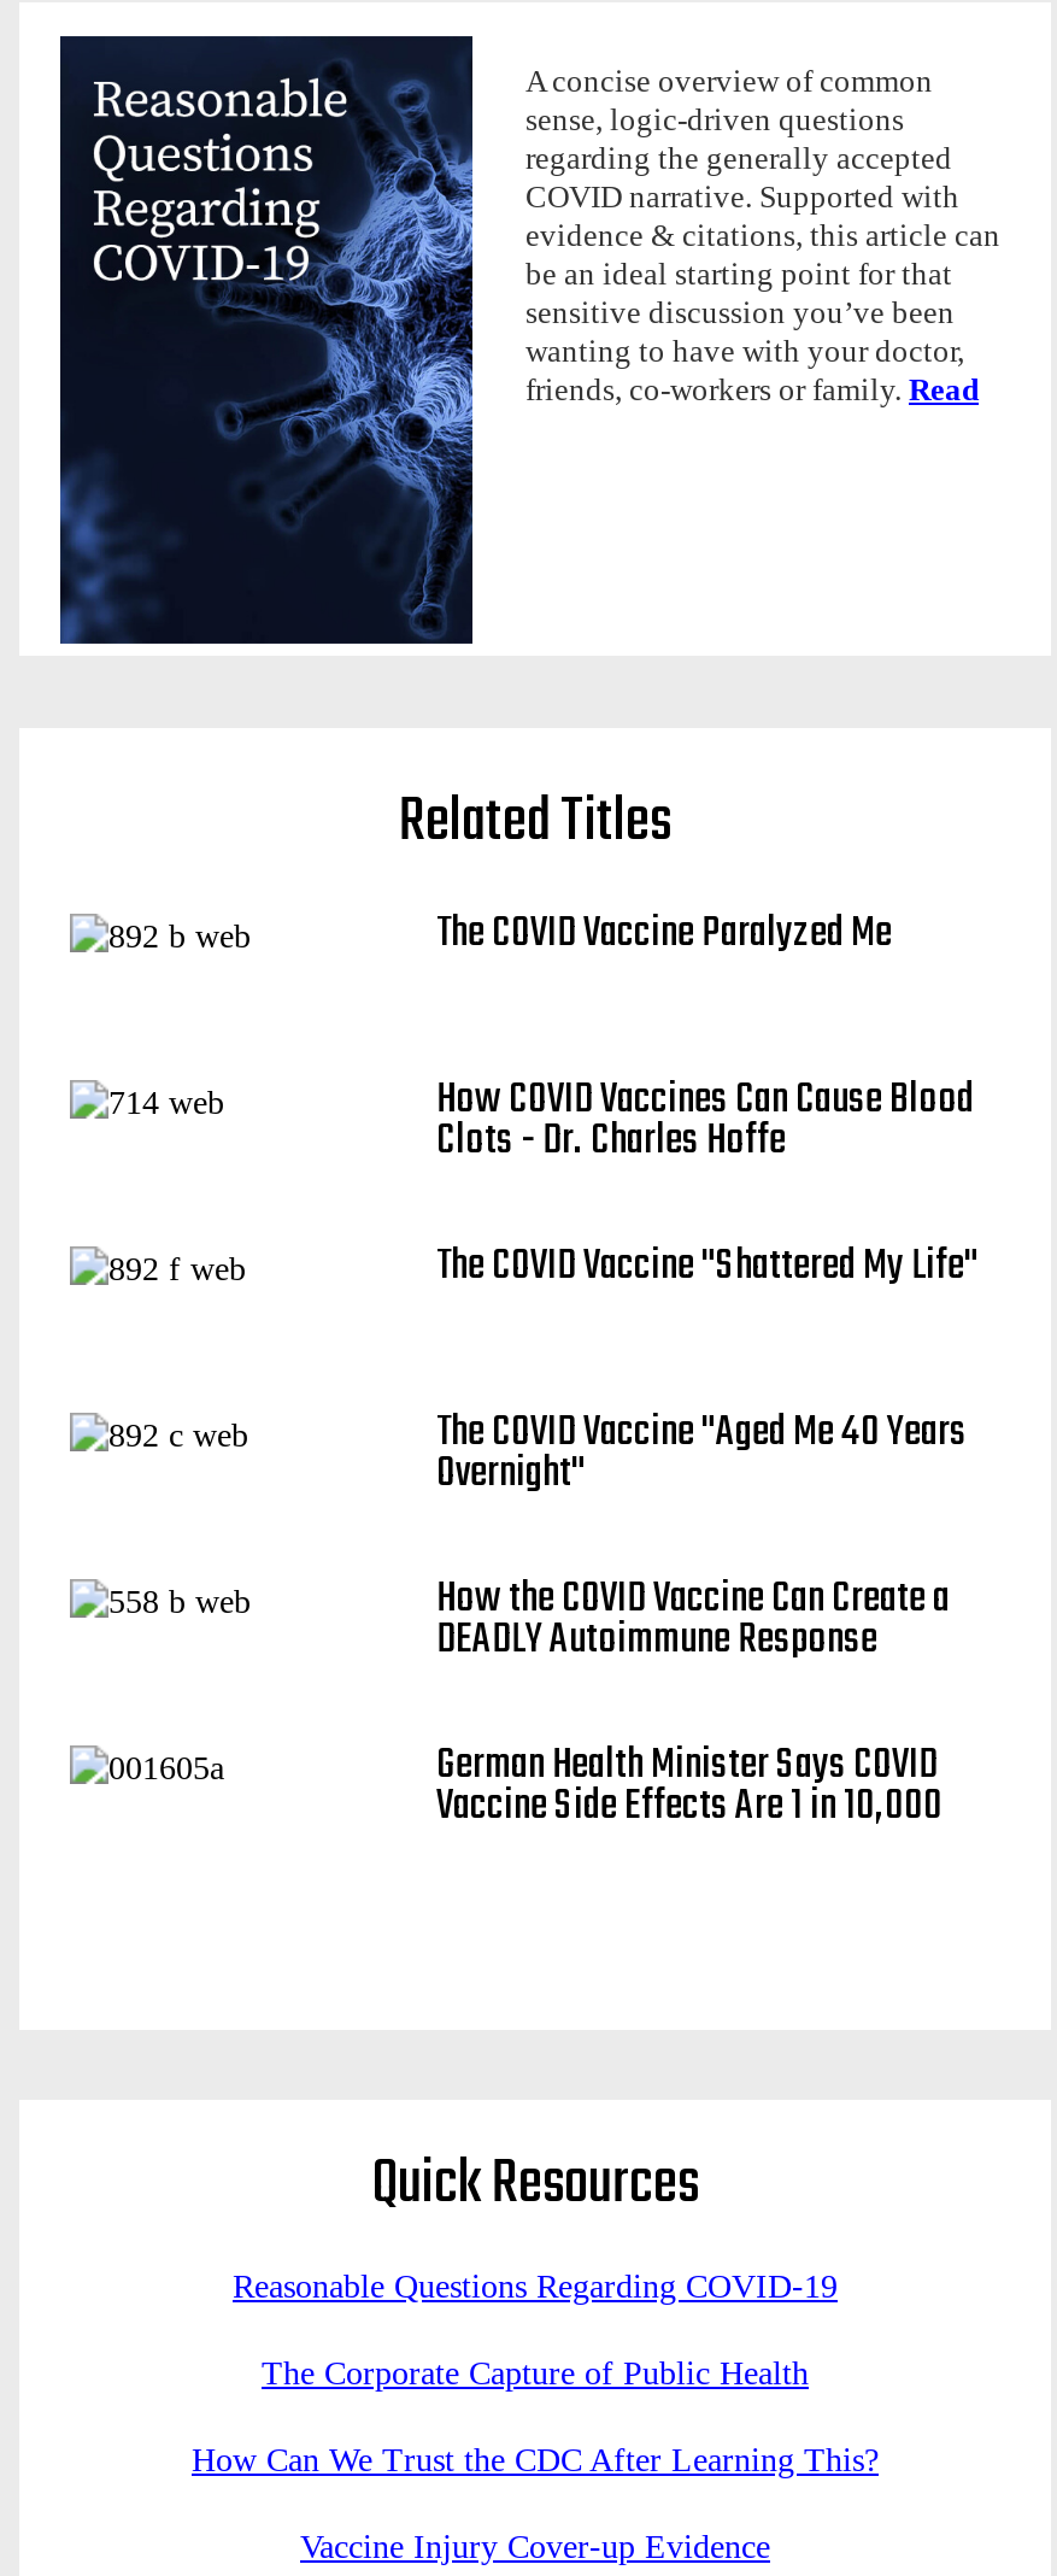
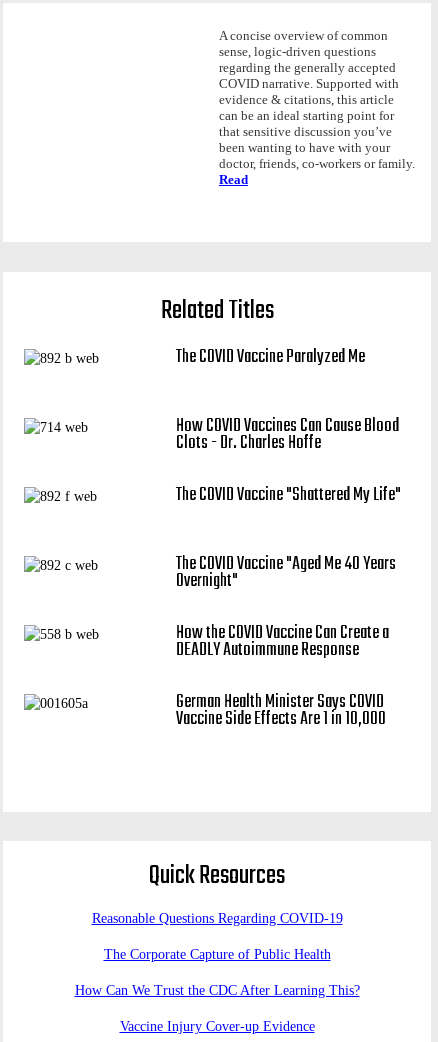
[58,33,475,645] [image] -> none

